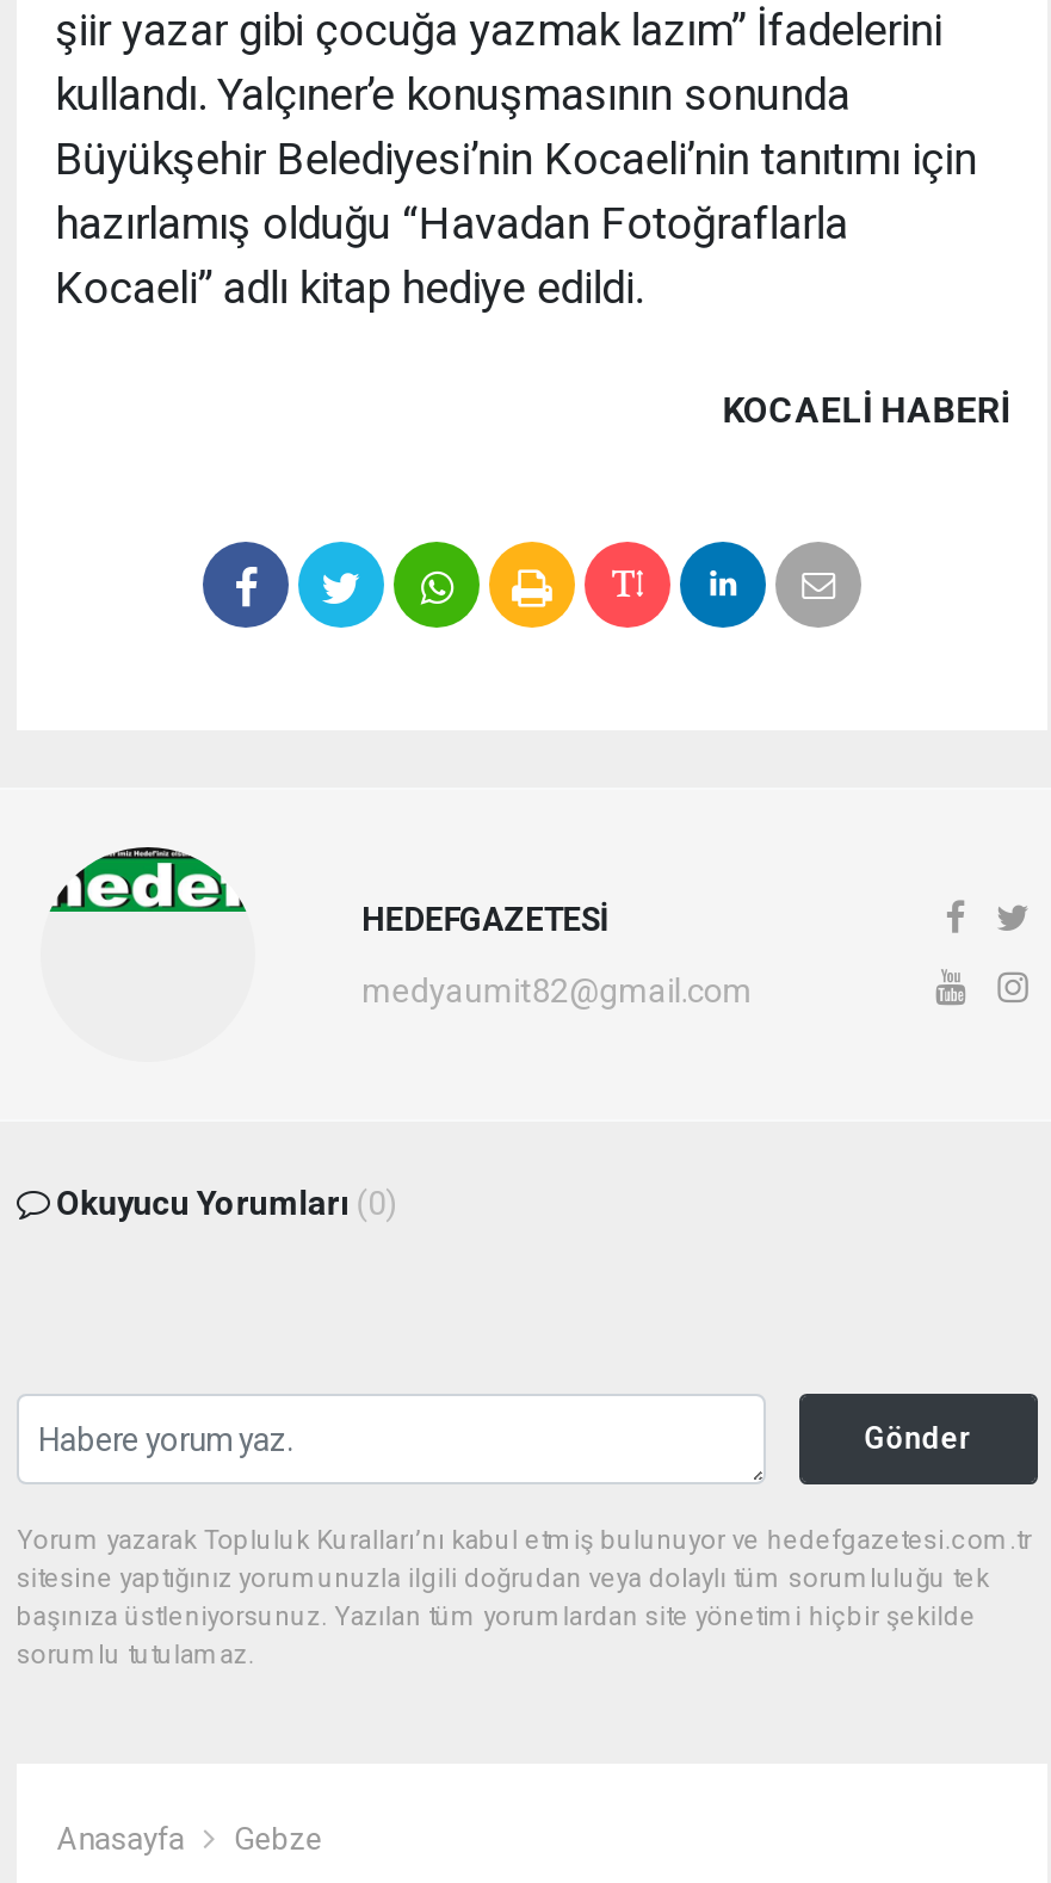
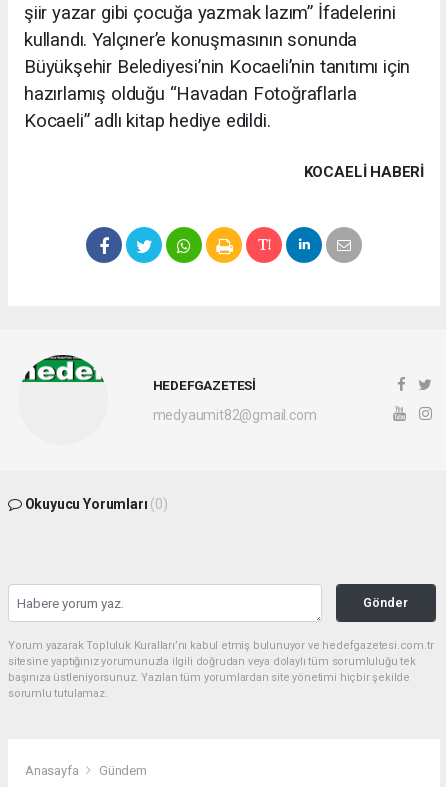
[234,1821,322,1857] Gebze -> [99,763,147,778] Gündem

